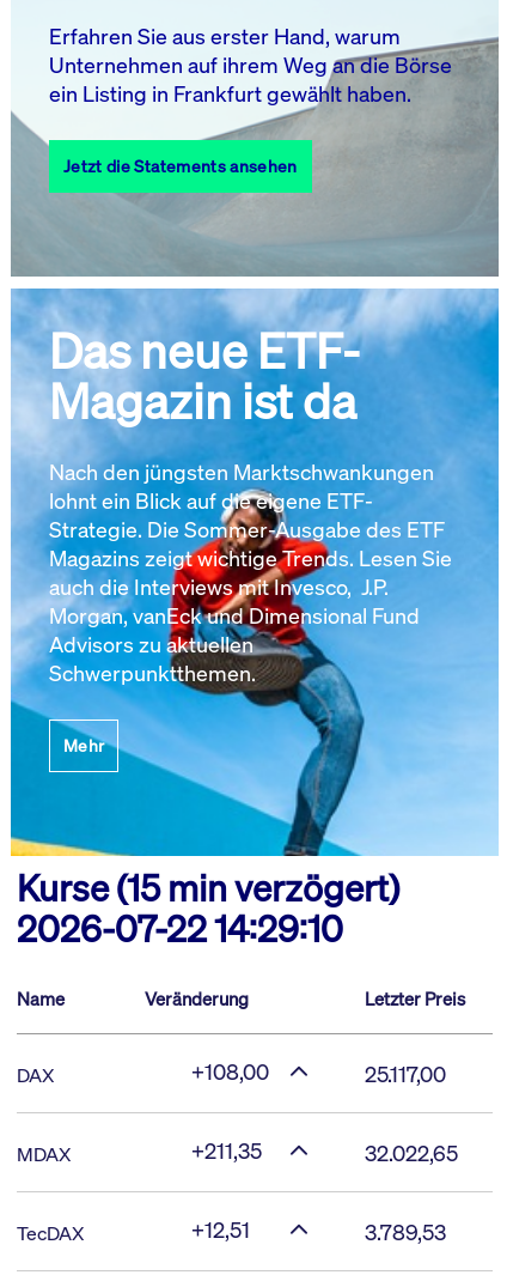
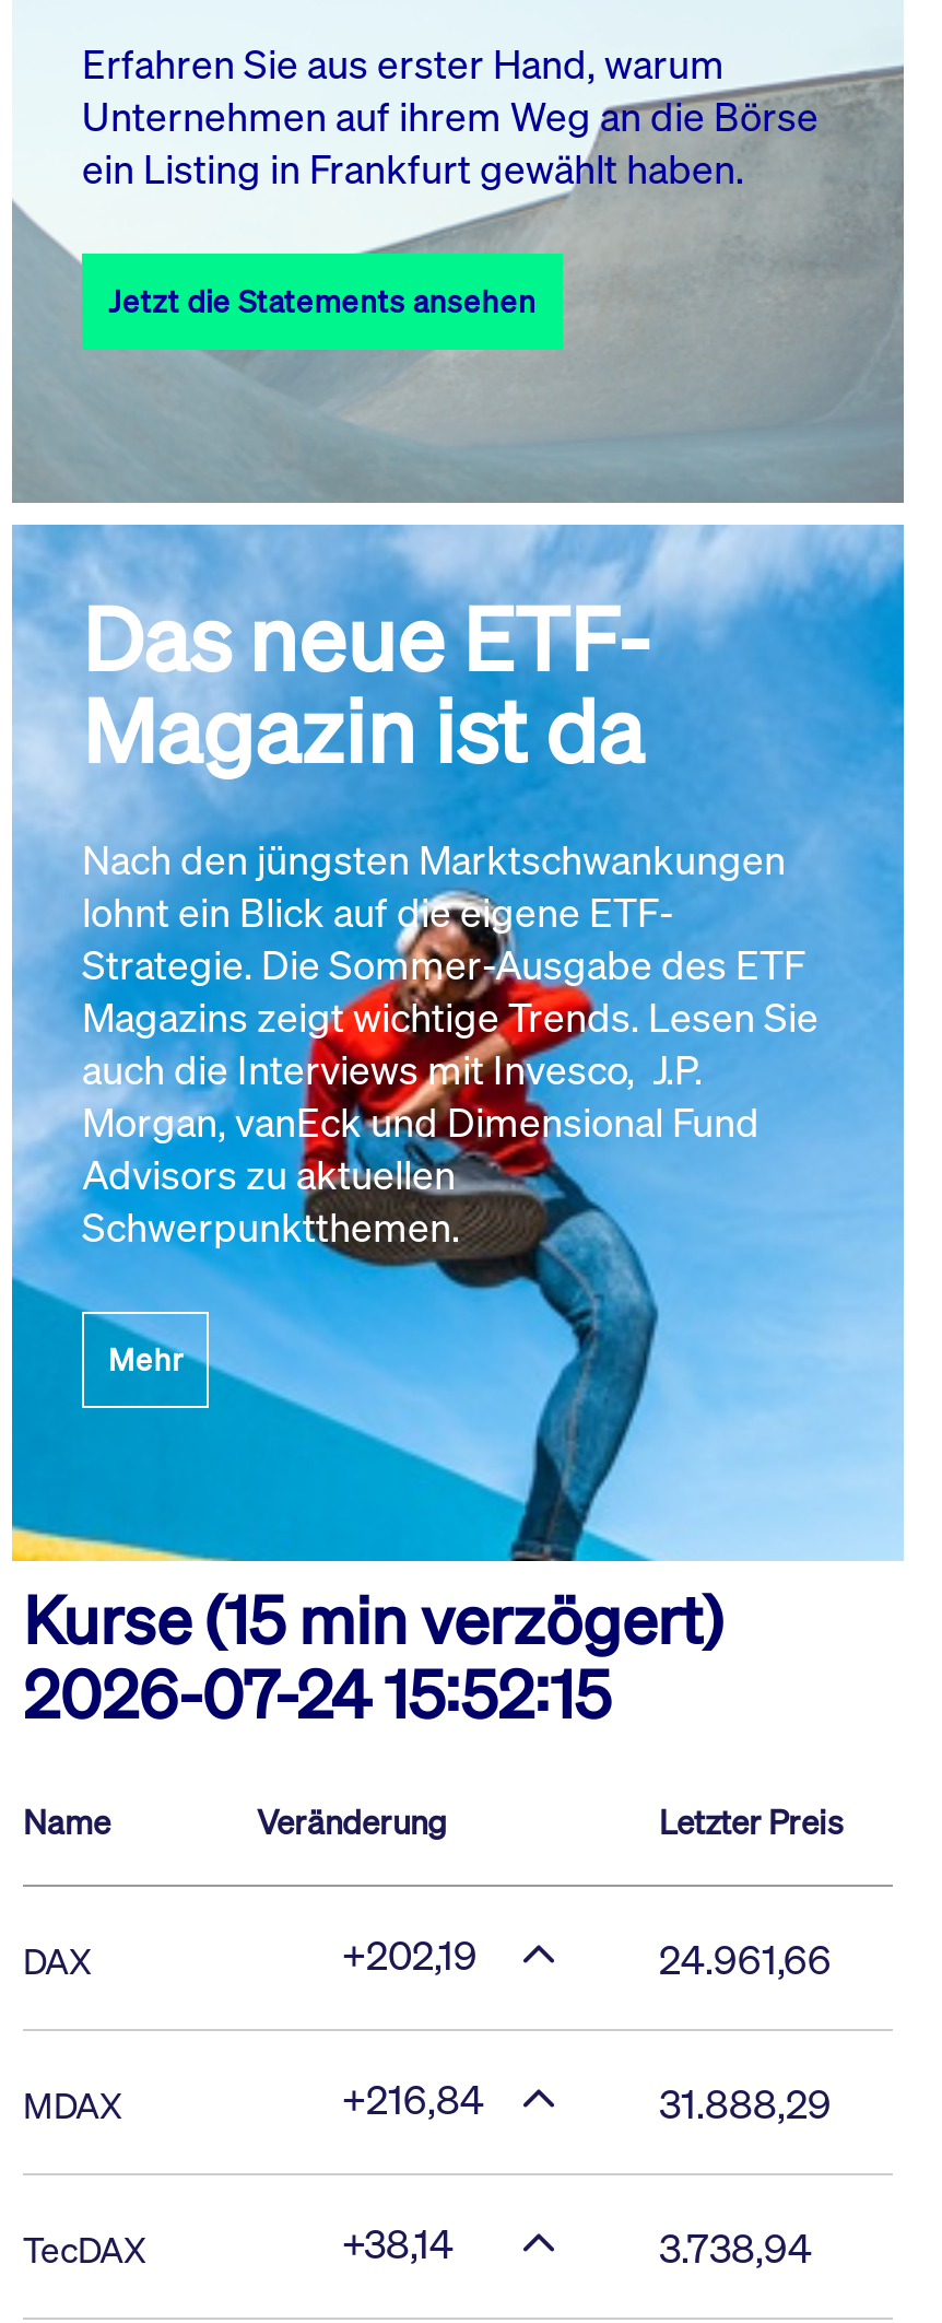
[17,905,343,953] 2026-07-22 14:29:10 -> [23,1651,611,1738] 2026-07-24 15:52:15
[191,1057,269,1086] +108,00 -> [342,1928,478,1981] +202,19
[365,1060,446,1088] 25.117,00 -> [659,1933,832,1985] 24.961,66
[191,1136,262,1165] +211,35 -> [342,2073,484,2125] +216,84
[365,1139,458,1167] 32.022,65 -> [659,2077,832,2130] 31.888,29
[191,1215,250,1244] +12,51 -> [342,2217,454,2269] +38,14
[365,1218,446,1246] 3.789,53 -> [659,2221,812,2274] 3.738,94

